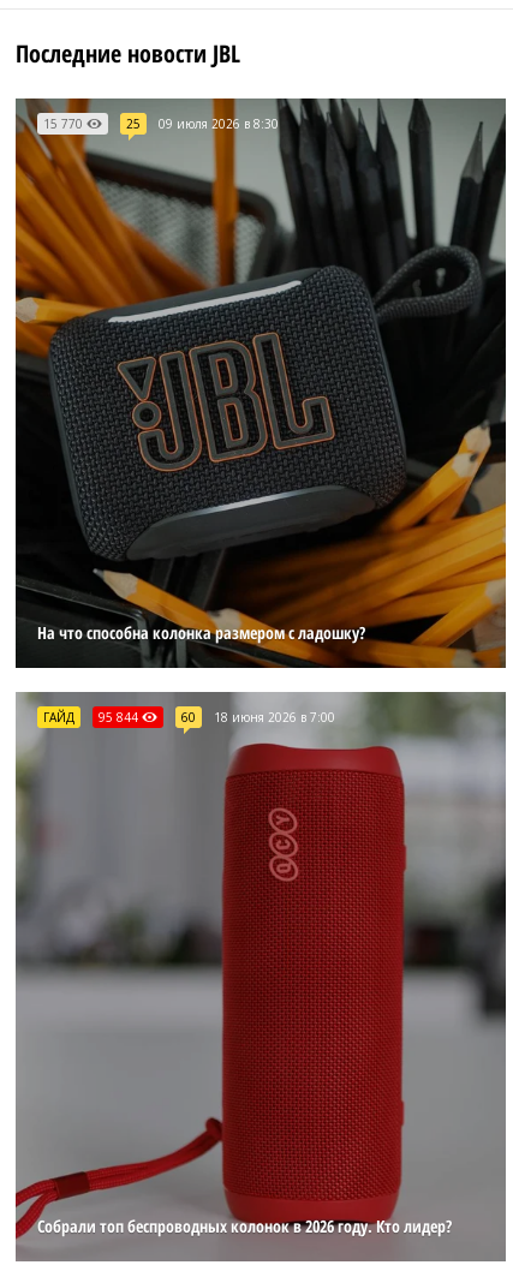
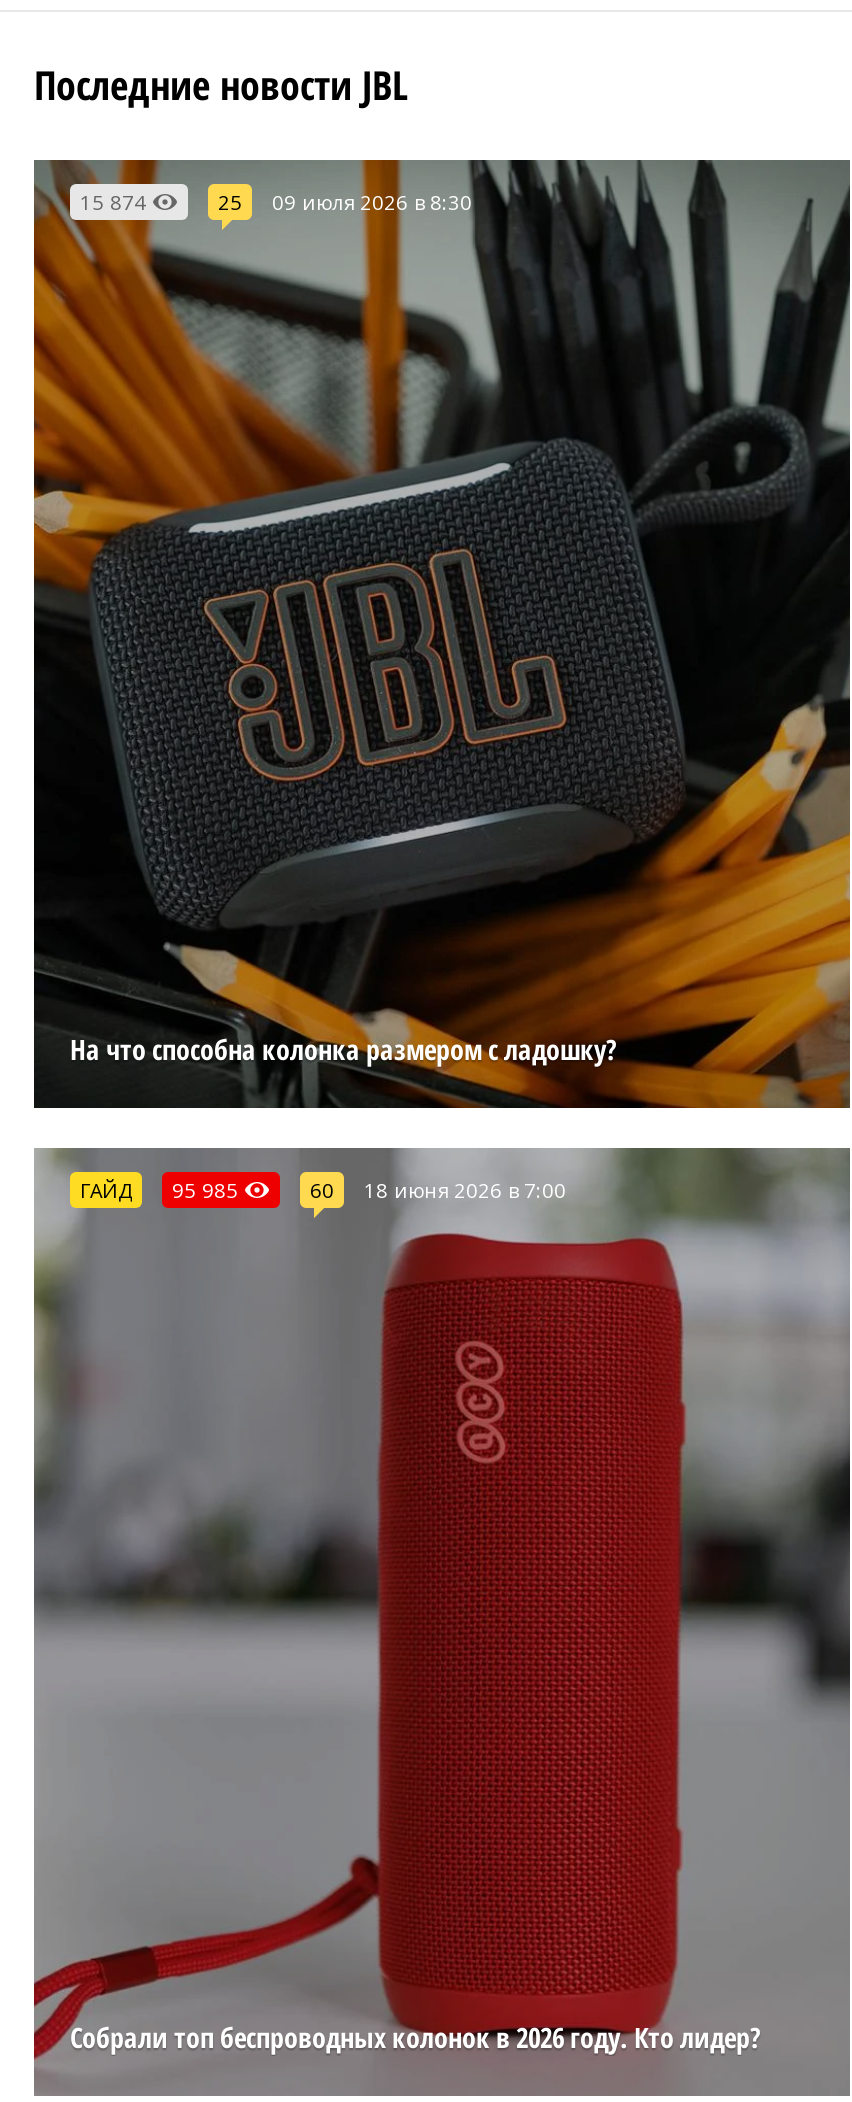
[43,115,87,132] 15 770 -> [80,188,152,216] 15 874
[43,709,142,726] ГАЙД 95 844 -> [80,1176,244,1204] ГАЙД 95 985

